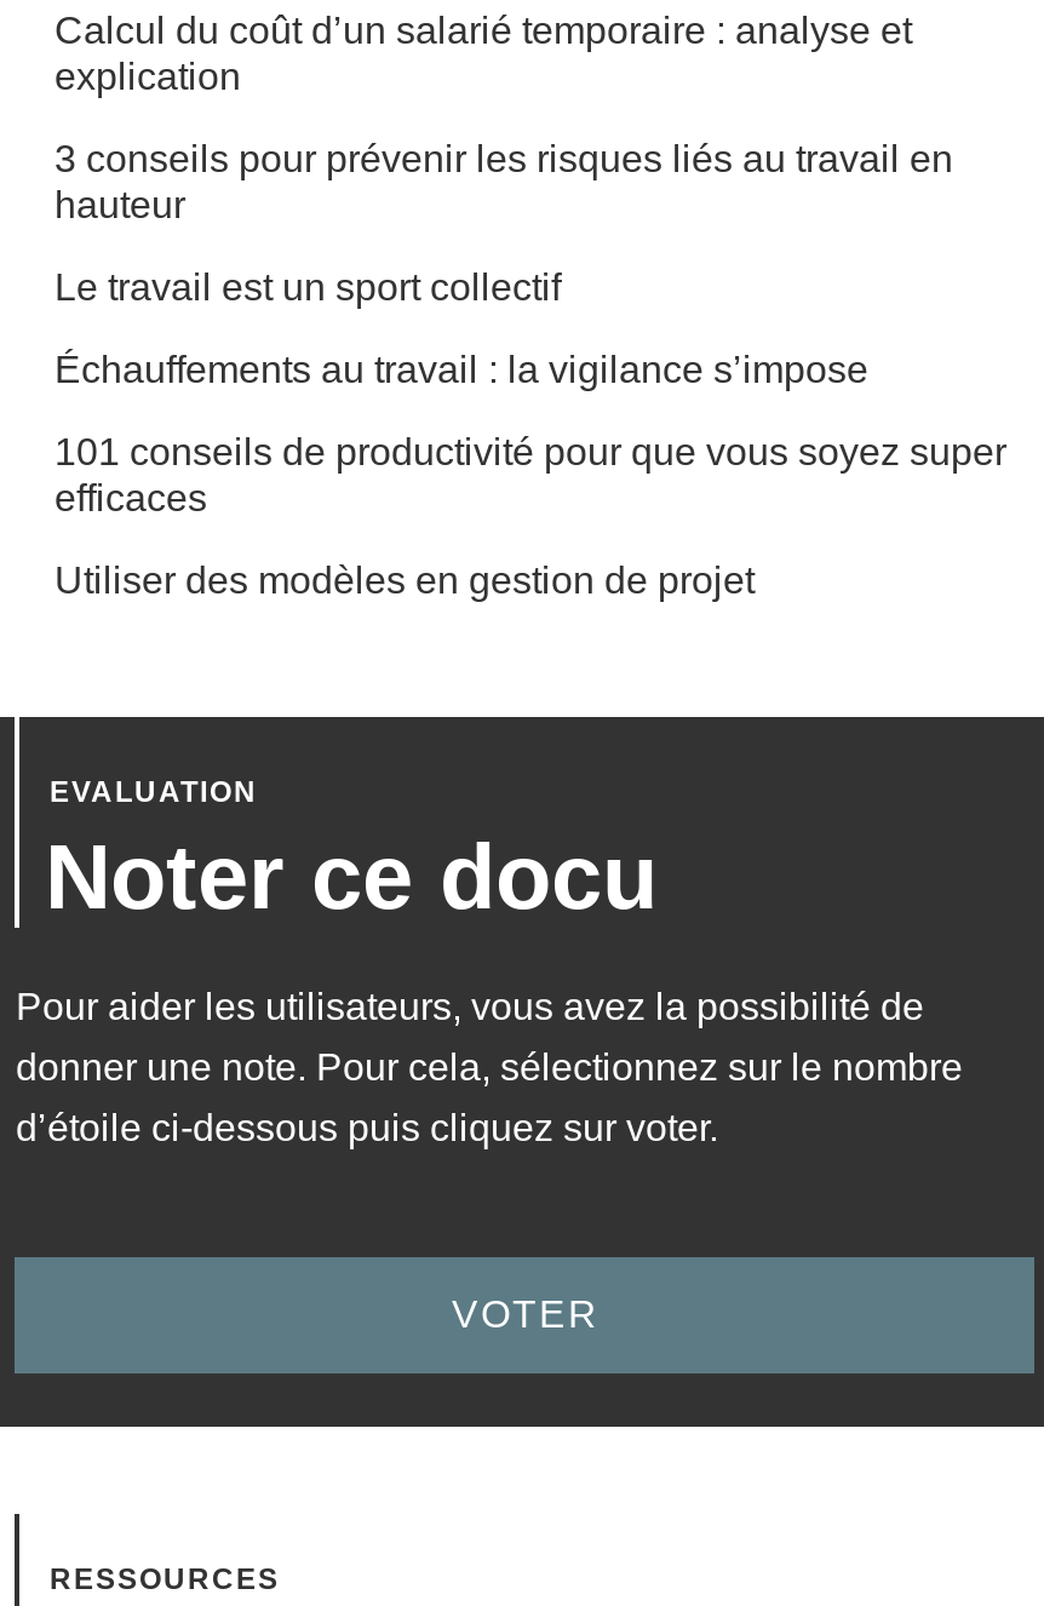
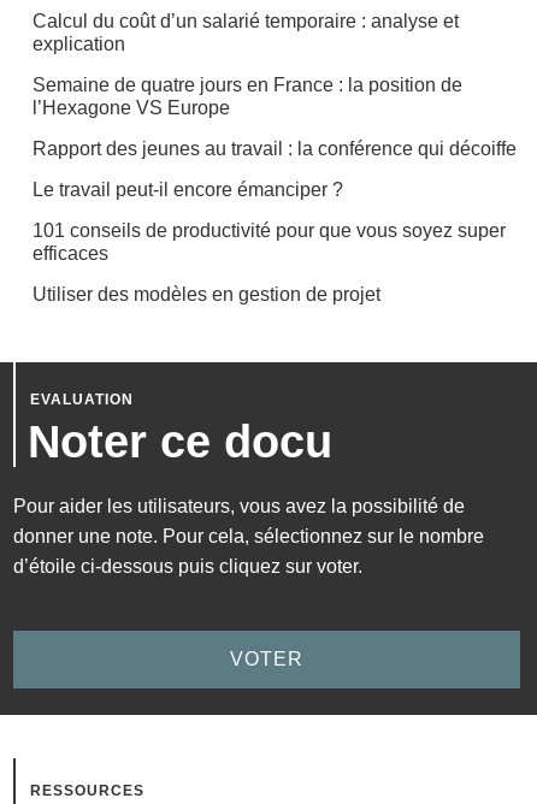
[54,139,953,226] 3 conseils pour prévenir les risques liés au travail en | hauteur -> [33,75,463,119] Semaine de quatre jours en France : la position de | l’Hexagone VS Europe
[54,268,561,309] Le travail est un sport collectif -> [33,139,517,159] Rapport des jeunes au travail : la conférence qui décoiffe
[54,350,868,391] Échauffements au travail : la vigilance s’impose -> [33,180,344,200] Le travail peut-il encore émanciper ?

